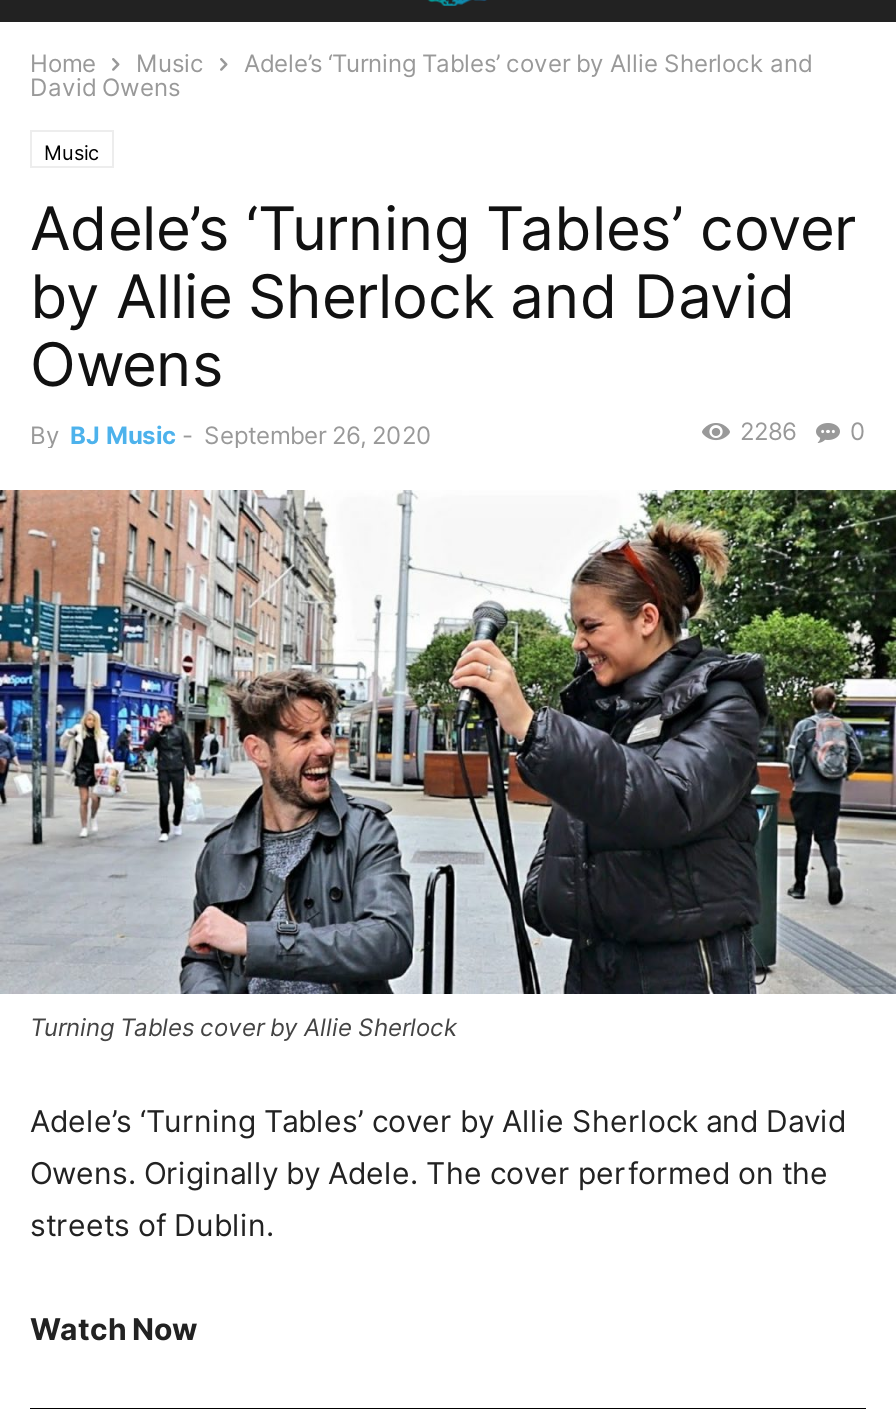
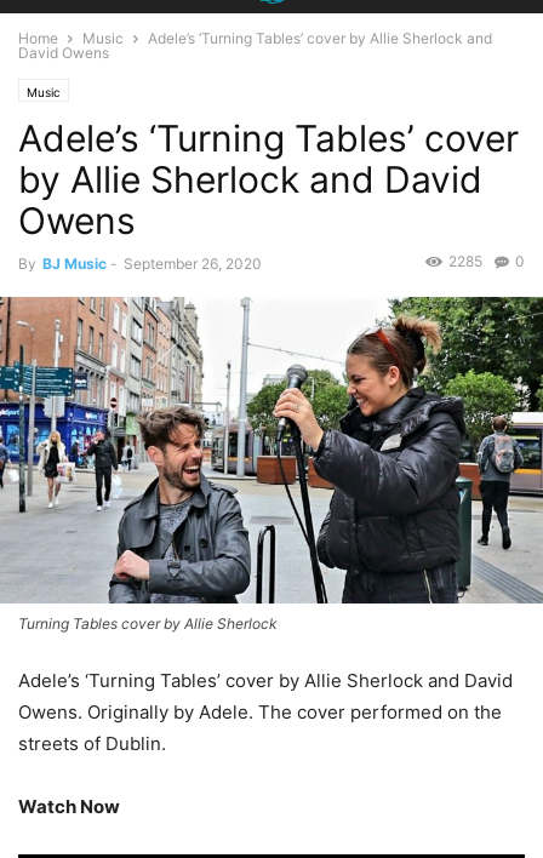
[740,416,866,446] 2286 0 -> [448,252,525,270] 2285 0

